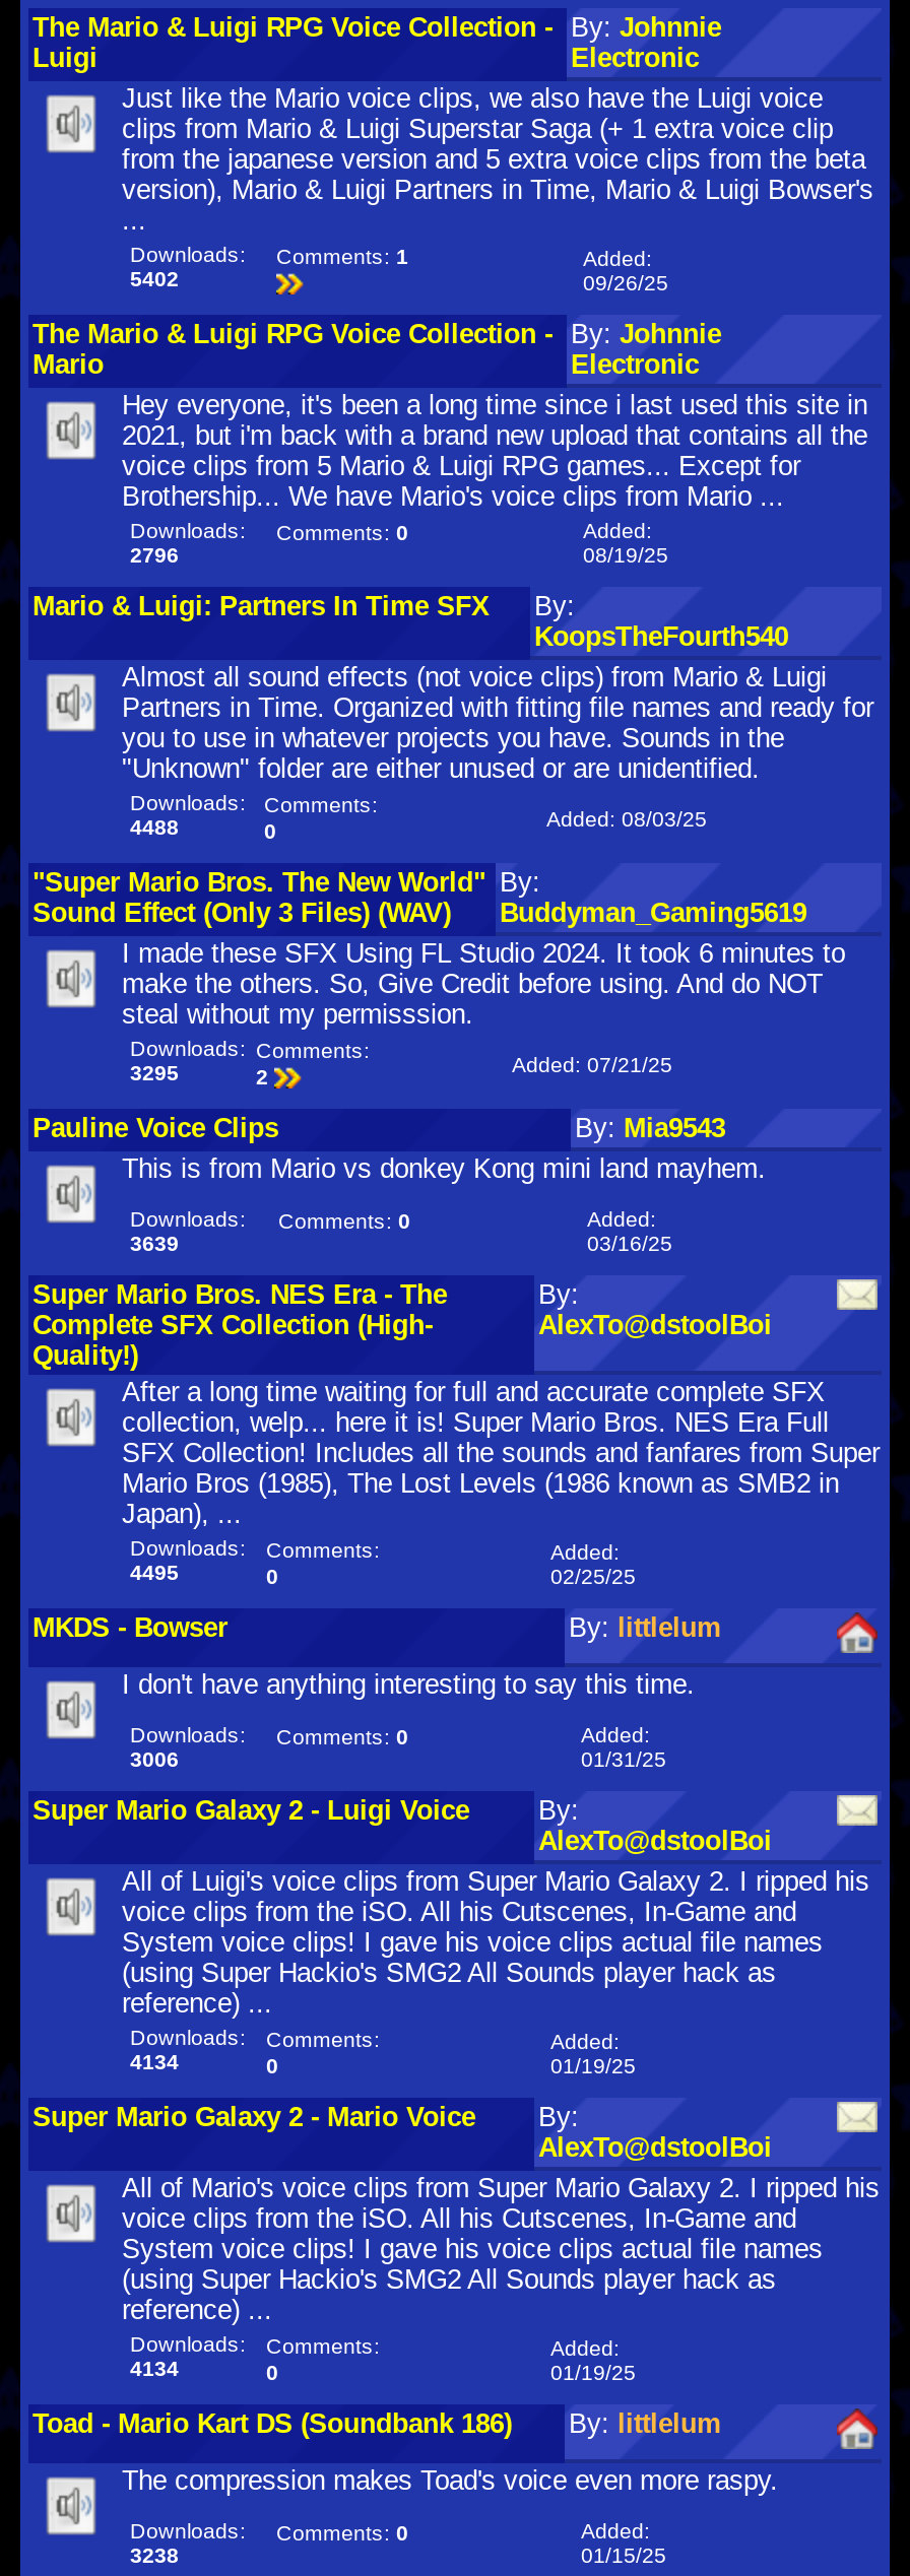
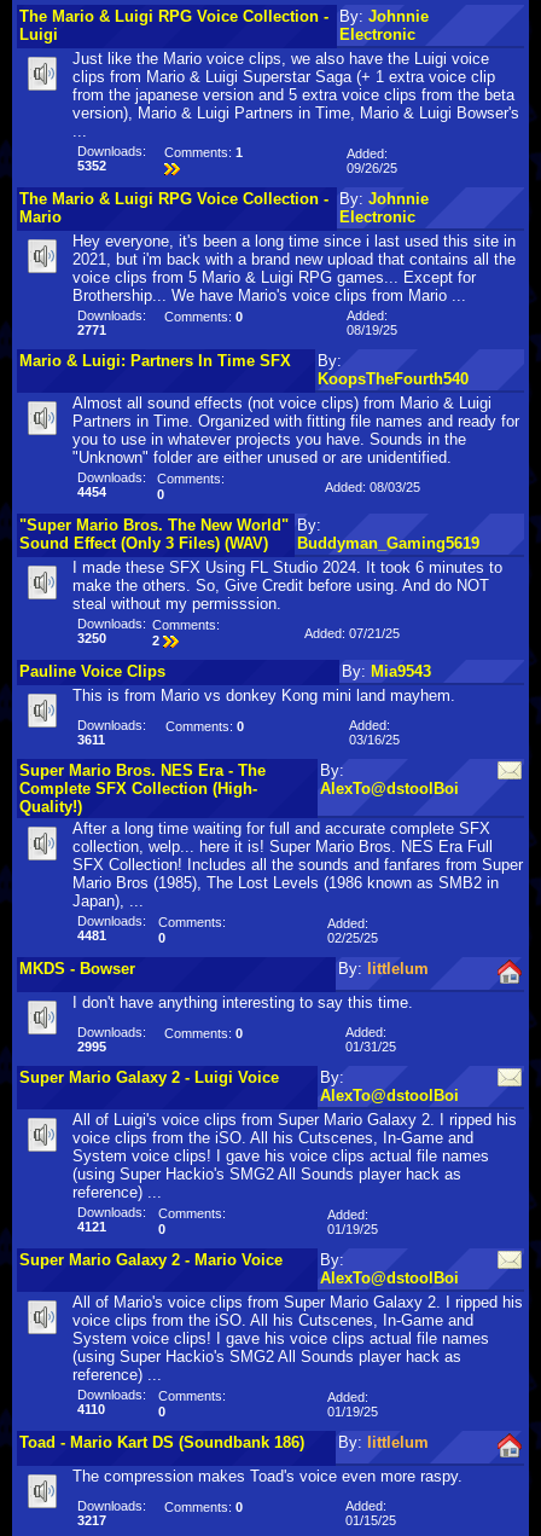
[130,266,179,290] 5402 -> [77,158,106,173] 5352
[130,542,179,566] 2796 -> [77,322,106,337] 2771
[130,814,179,838] 4488 -> [77,484,106,499] 4454
[130,1060,179,1084] 3295 -> [77,631,106,645] 3250
[130,1230,179,1255] 3639 -> [77,732,105,747] 3611
[130,1559,179,1584] 4495 -> [77,928,106,942] 4481
[130,1746,179,1770] 3006 -> [77,1039,106,1054] 2995
[130,2049,179,2073] 4134 -> [77,1219,106,1234] 4121
[130,2355,179,2380] 4134 -> [77,1402,105,1416] 4110
[130,2542,179,2566] 3238 -> [77,1513,106,1527] 3217

